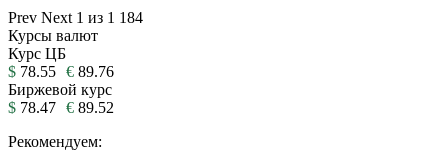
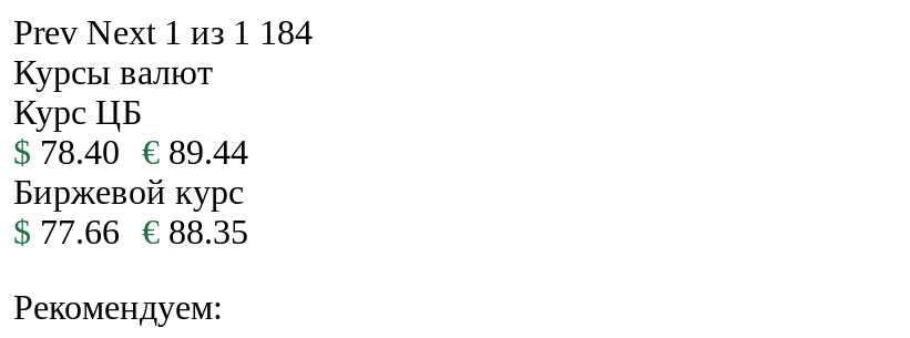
[8,63,114,80] $ 78.55 € 89.76 -> [13,133,248,171] $ 78.40 € 89.44
[8,99,114,116] $ 78.47 € 89.52 -> [13,213,248,251] $ 77.66 € 88.35

